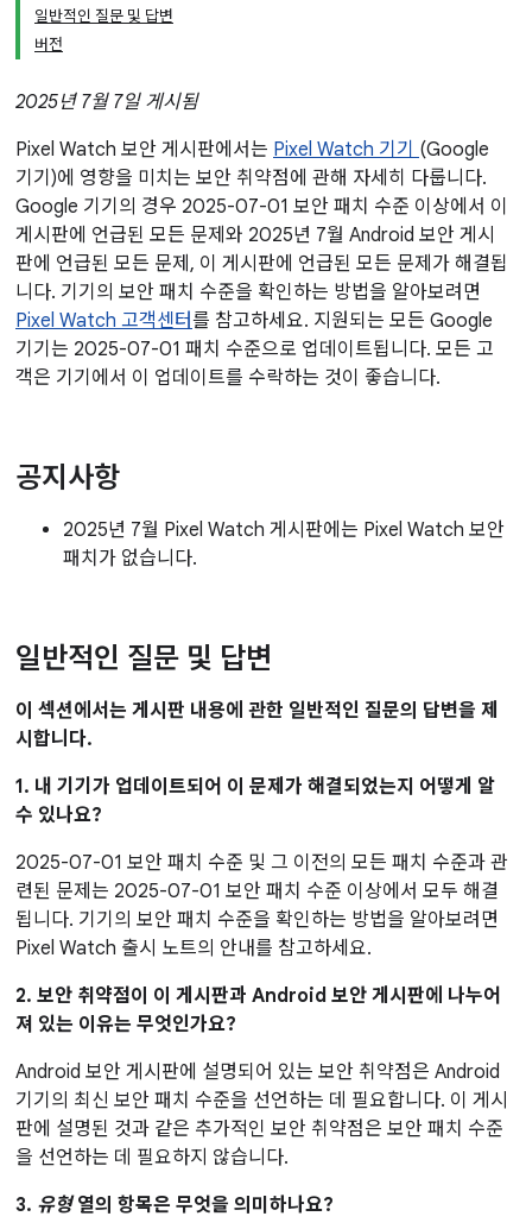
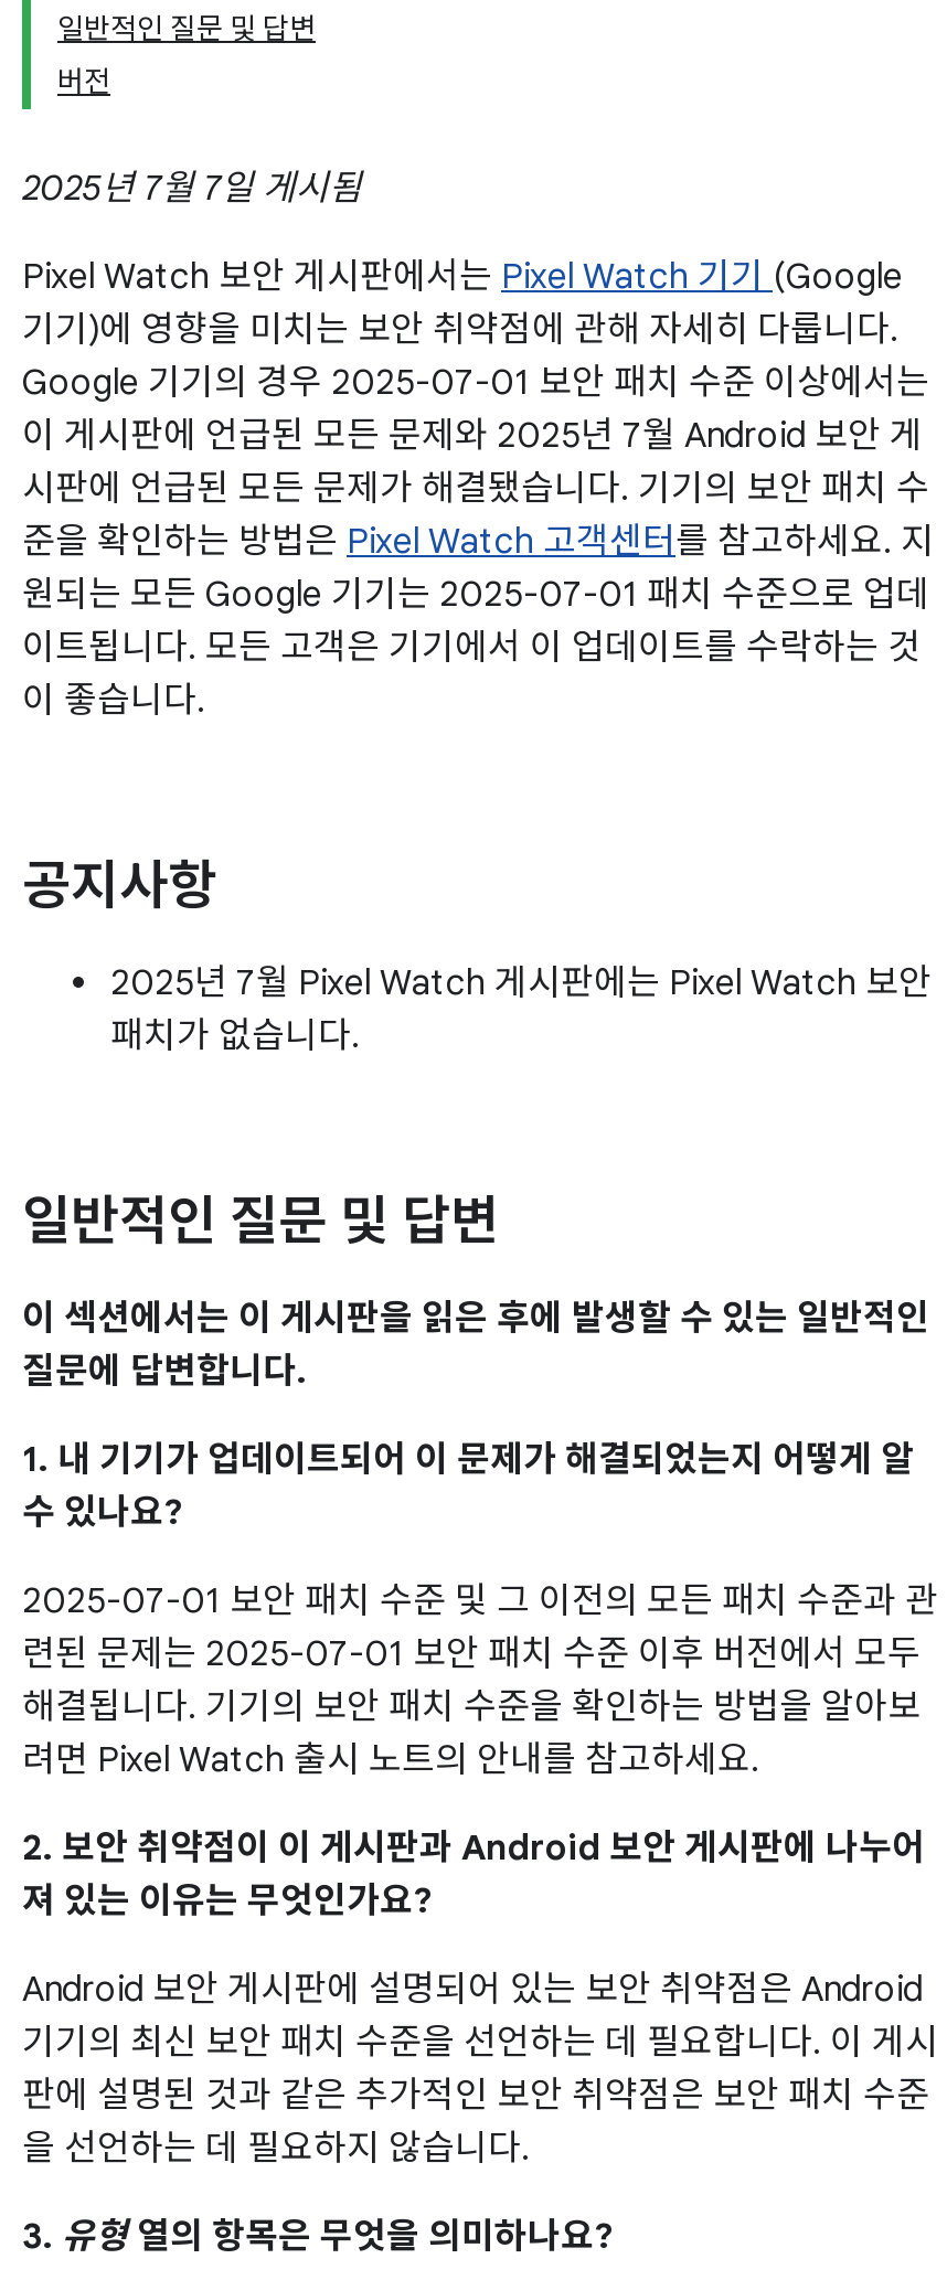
[15,195,508,390] Google 기기의 경우 2025-07-01 보안 패치 수준 이상에서 이 | 게시판에 언급된 모든 문제와 2025년 7월 Android 보안 게시 | 판에 언급된 모든 문제, 이 게시판에 언급된 모든 문제가 해결됩 | 니다. 기기의 보안 패치 수준을 확인하는 방법을 알아보려면 | Pixel Watch 고객센터를 참고하세요. 지원되는 모든 Google | 기기는 2025-07-01 패치 수준으로 업데이트됩니다. 모든 고 | 객은 기기에서 이 업데이트를 수락하는 것이 좋습니다. -> [22,361,934,723] Google 기기의 경우 2025-07-01 보안 패치 수준 이상에서는 | 이 게시판에 언급된 모든 문제와 2025년 7월 Android 보안 게 | 시판에 언급된 모든 문제가 해결됐습니다. 기기의 보안 패치 수 | 준을 확인하는 방법은 Pixel Watch 고객센터를 참고하세요. 지 | 원되는 모든 Google 기기는 2025-07-01 패치 수준으로 업데 | 이트됩니다. 모든 고객은 기기에서 이 업데이트를 수락하는 것 | 이 좋습니다.
[15,699,499,751] 이 섹션에서는 게시판 내용에 관한 일반적인 질문의 답변을 제 | 시합니다. -> [22,1297,929,1394] 이 섹션에서는 이 게시판을 읽은 후에 발생할 수 있는 일반적인 | 질문에 답변합니다.
[15,880,499,960] 련된 문제는 2025-07-01 보안 패치 수준 이상에서 모두 해결 | 됩니다. 기기의 보안 패치 수준을 확인하는 방법을 알아보려면 | Pixel Watch 출시 노트의 안내를 참고하세요. -> [22,1632,921,1782] 련된 문제는 2025-07-01 보안 패치 수준 이후 버전에서 모두 | 해결됩니다. 기기의 보안 패치 수준을 확인하는 방법을 알아보 | 려면 Pixel Watch 출시 노트의 안내를 참고하세요.

